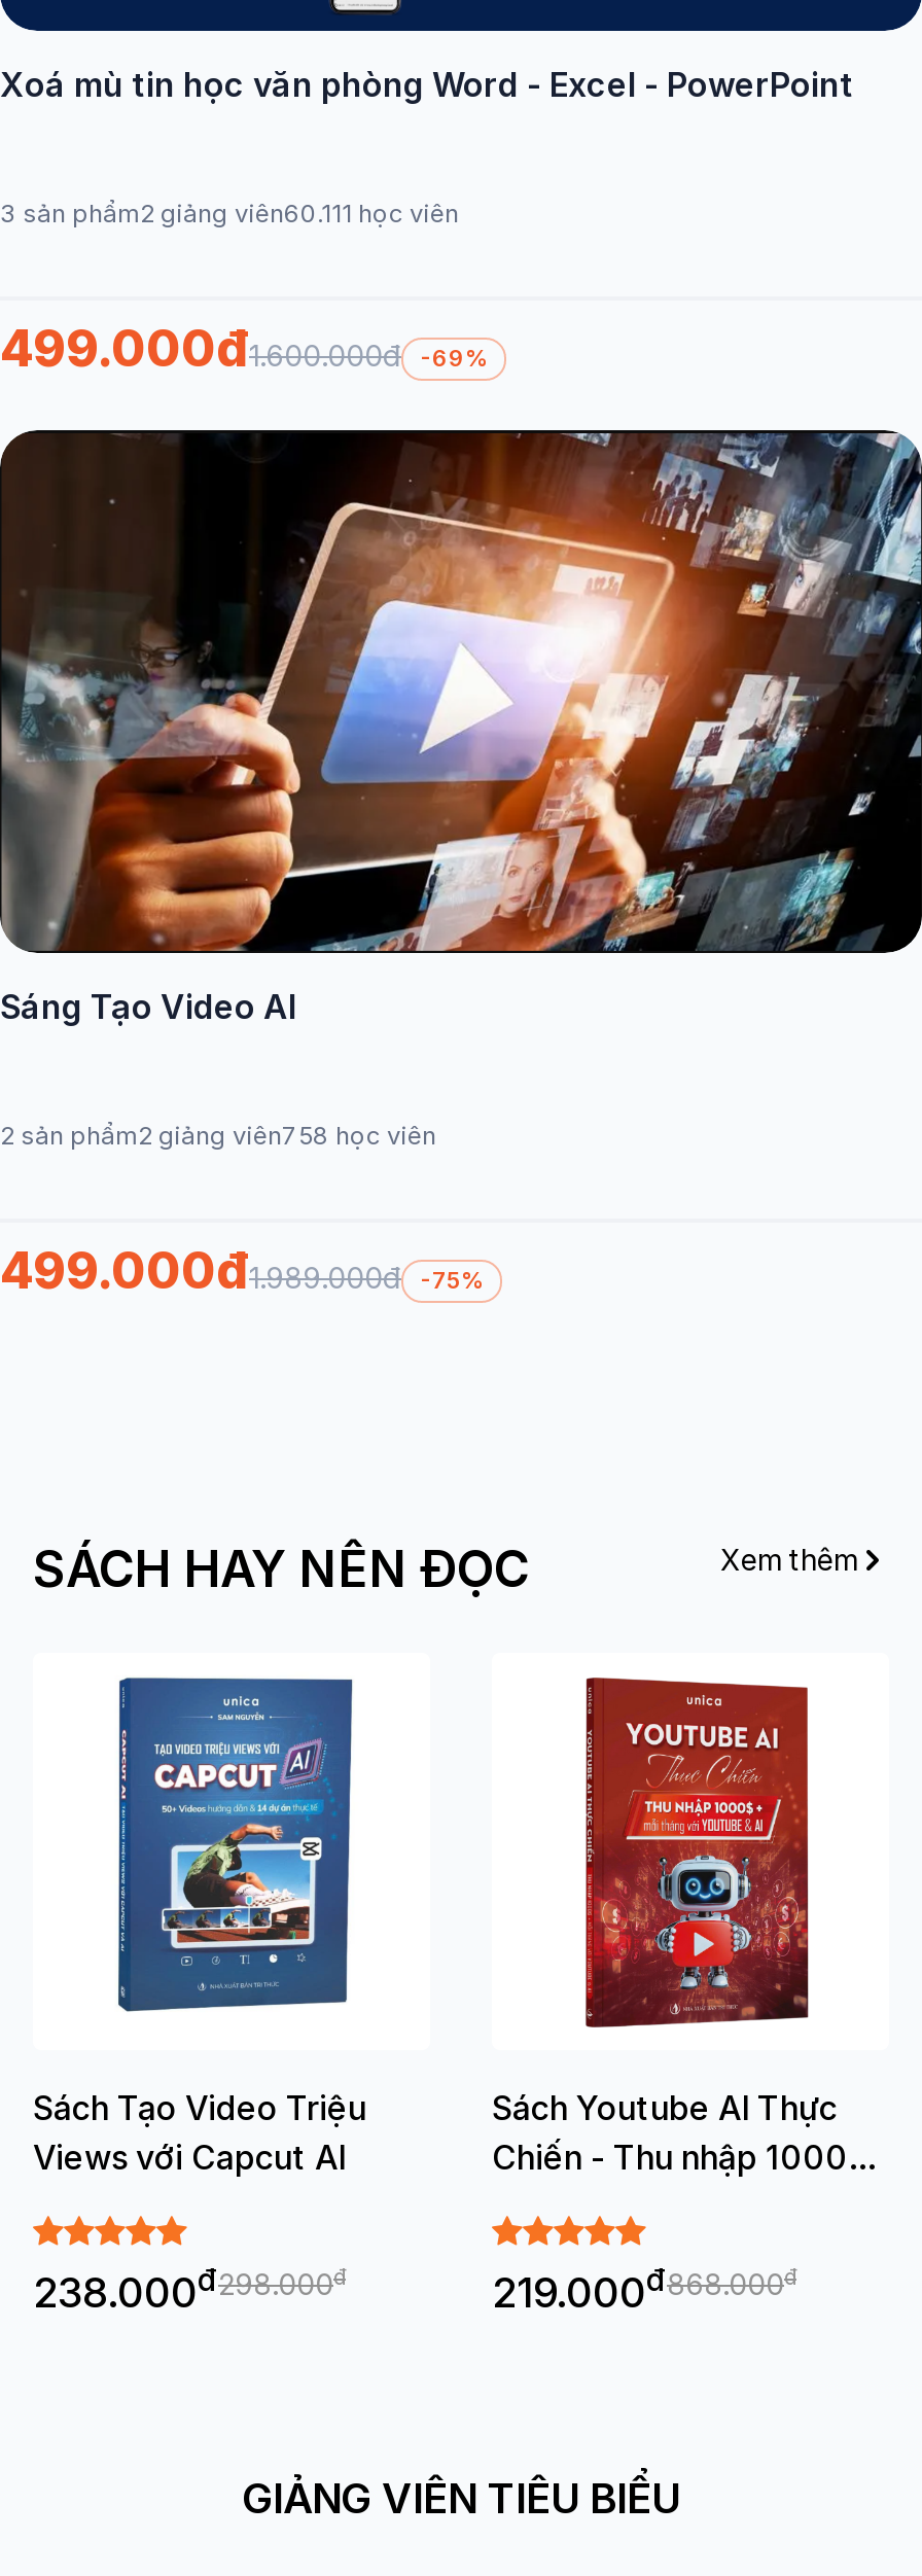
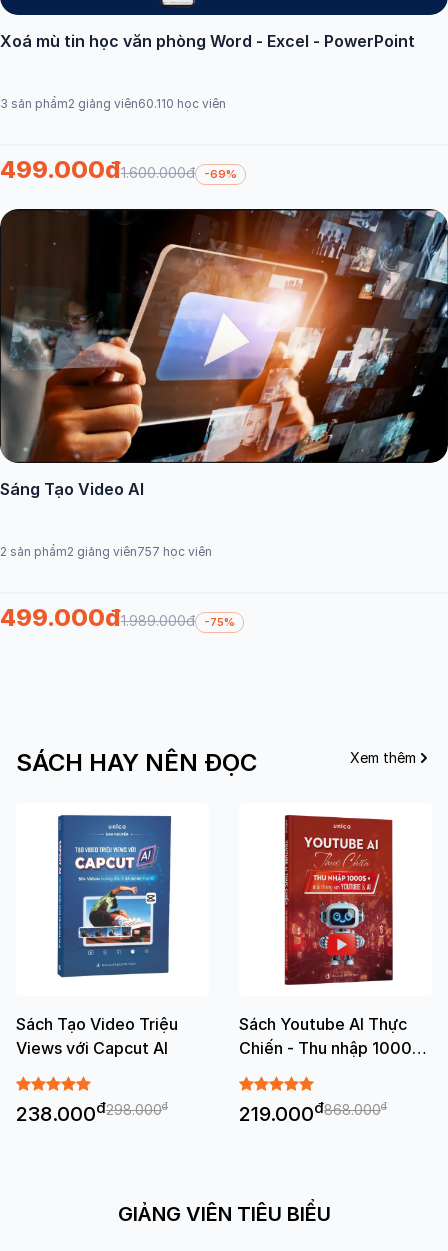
[0,198,459,229] 3 sản phẩm2 giảng viên60.111 học viên -> [0,96,226,111] 3 sản phẩm2 giảng viên60.110 học viên
[0,1119,436,1150] 2 sản phẩm2 giảng viên758 học viên -> [0,544,212,559] 2 sản phẩm2 giảng viên757 học viên

